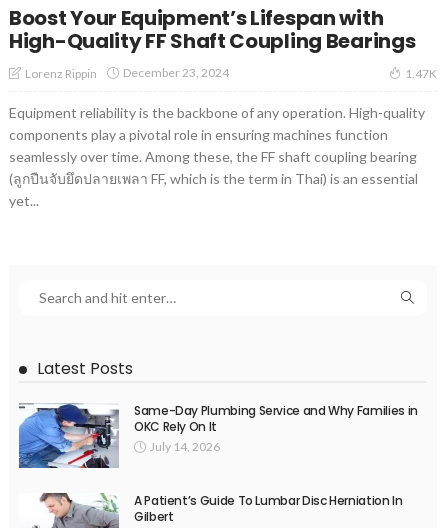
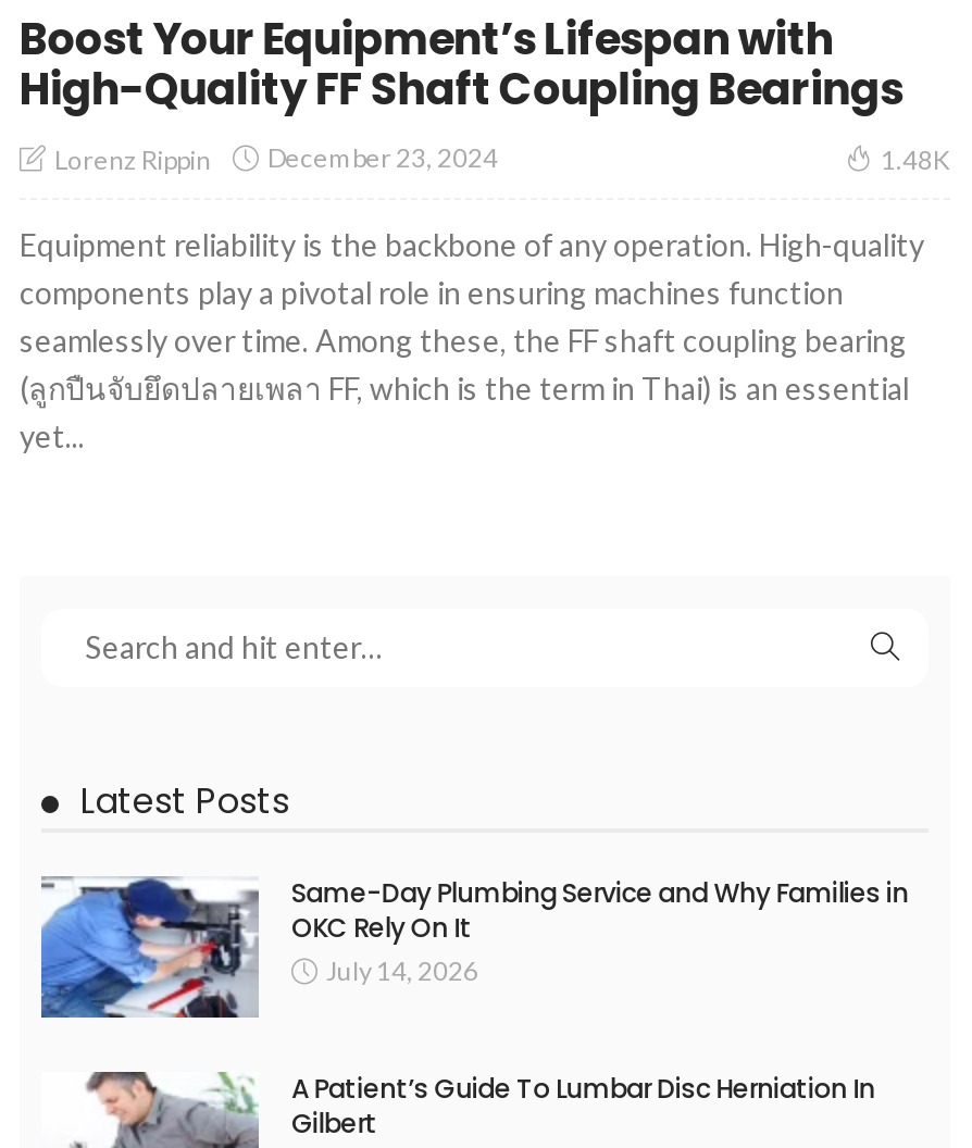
[405,66,437,81] 1.47K -> [881,143,950,175] 1.48K

